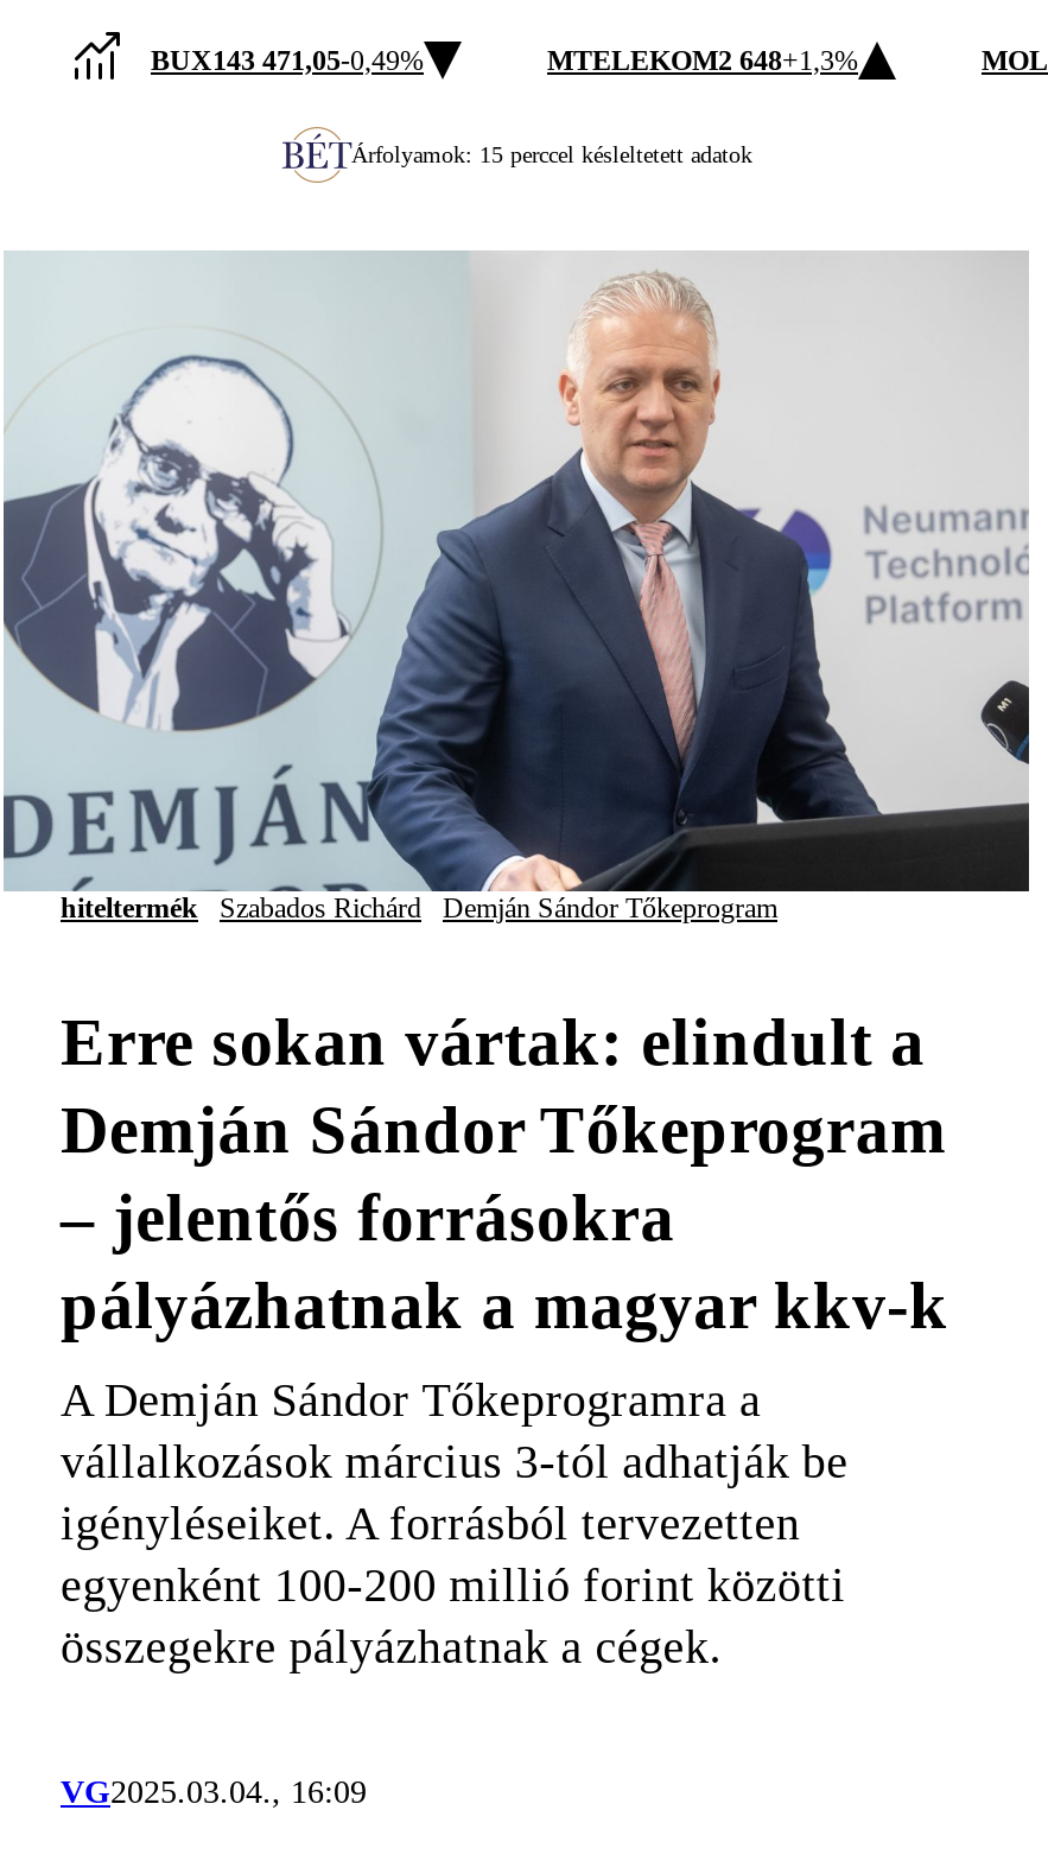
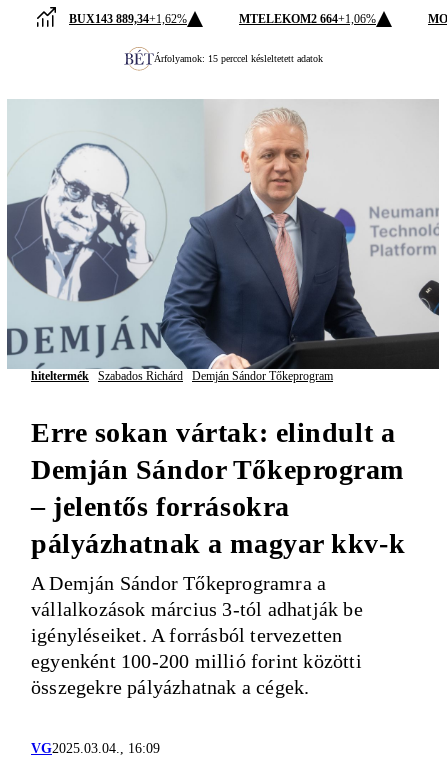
[151,43,424,76] BUX143 471,05-0,49% -> [69,11,187,25] BUX143 889,34+1,62%
[547,43,858,76] MTELEKOM2 648+1,3% -> [239,11,376,25] MTELEKOM2 664+1,06%

